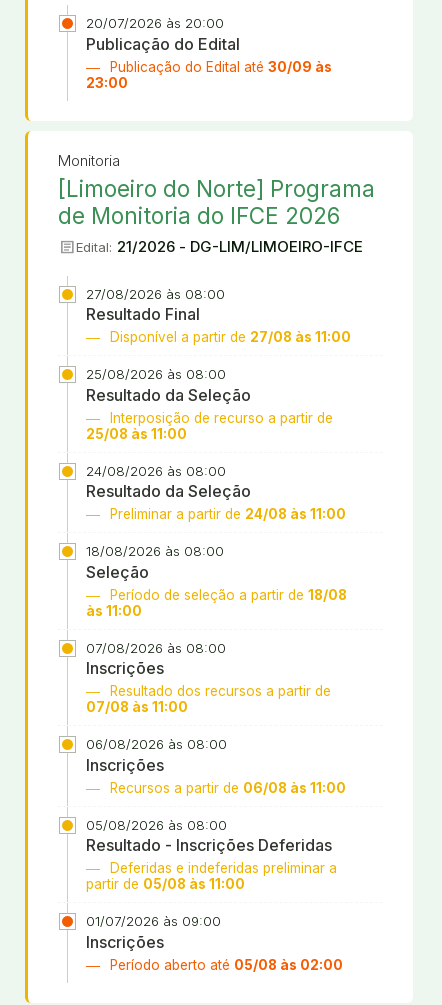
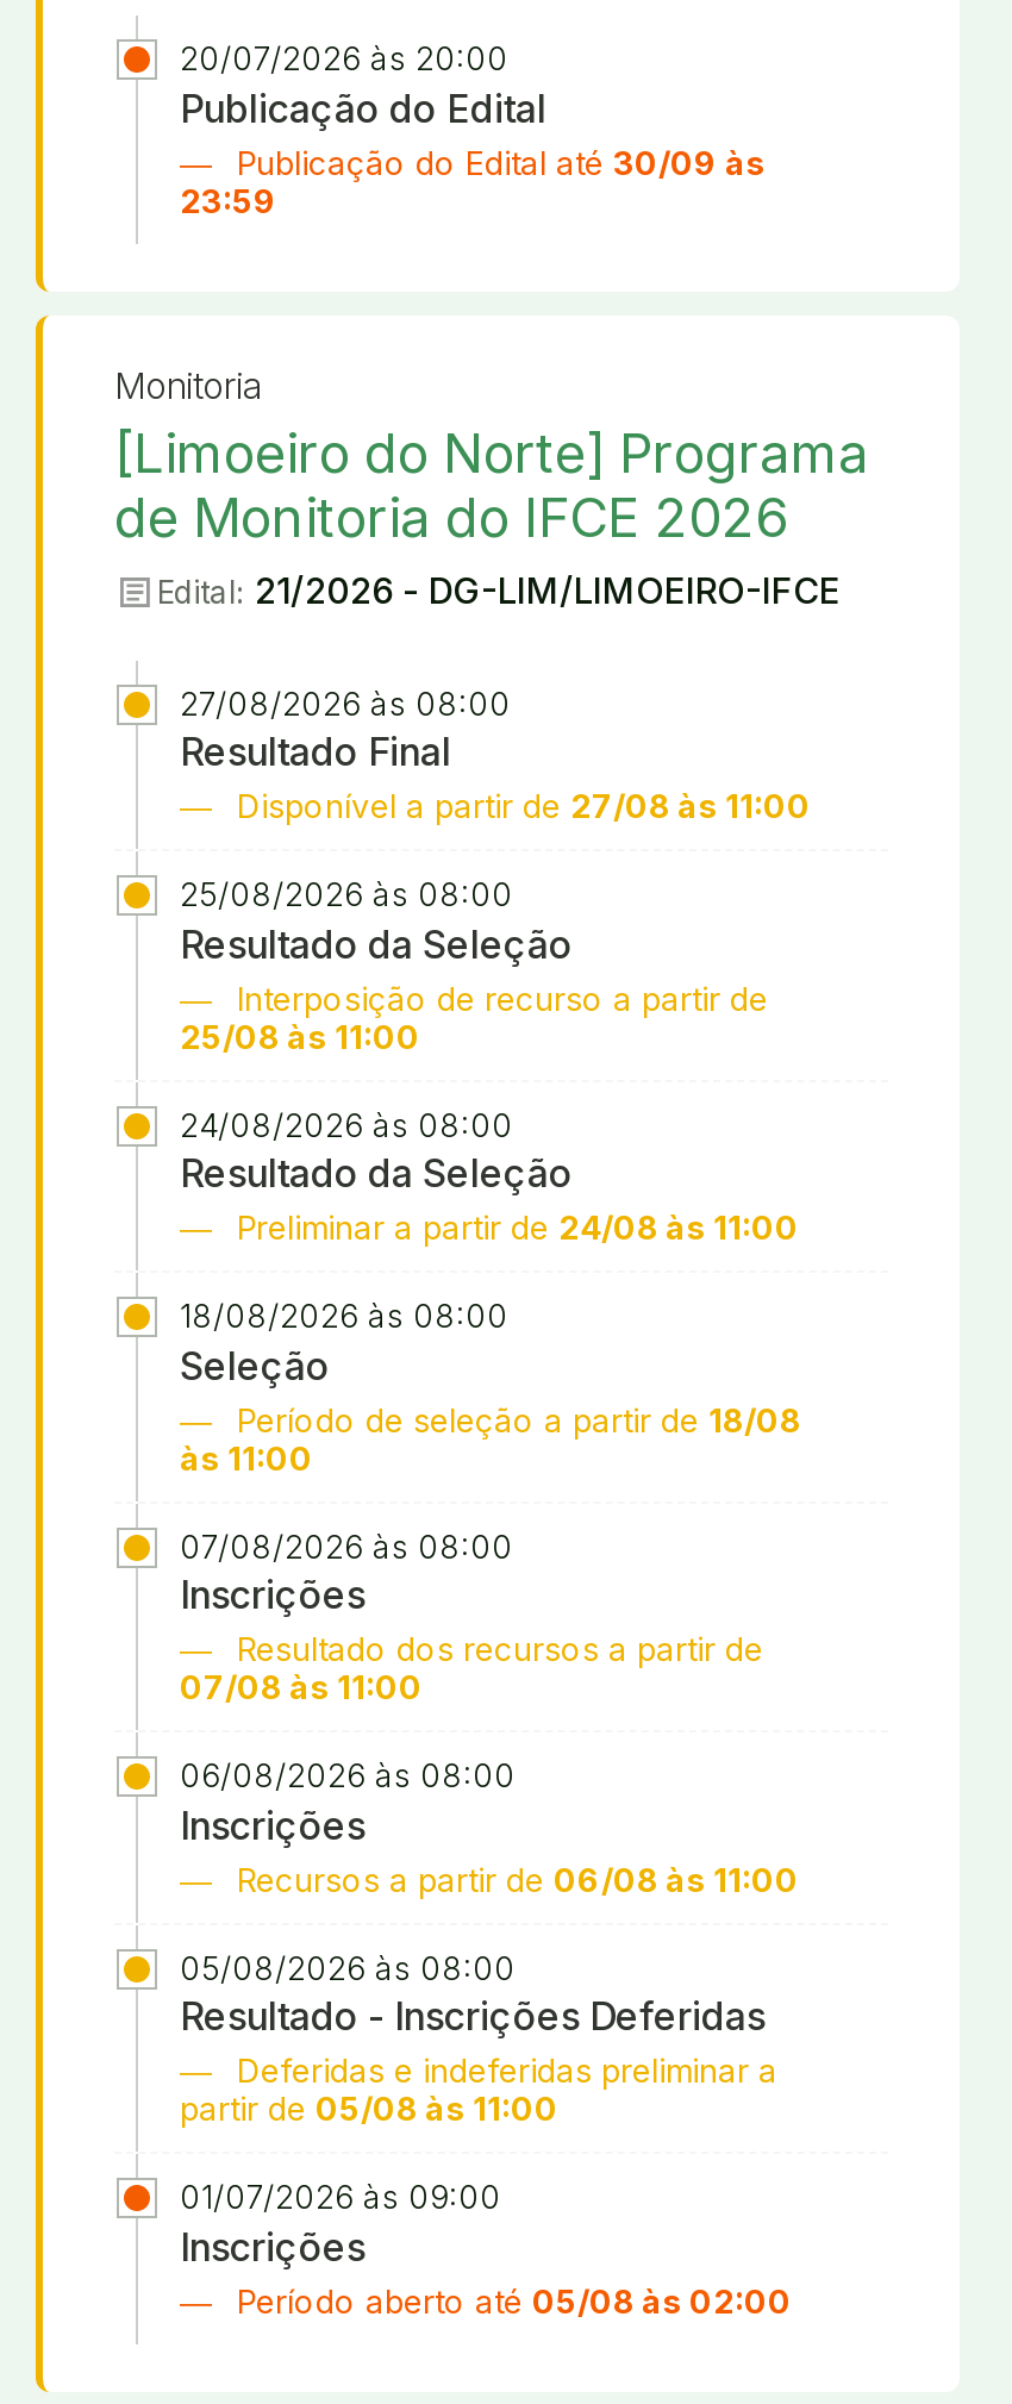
[85,75,127,91] 23:00 -> [180,182,277,220] 23:59

